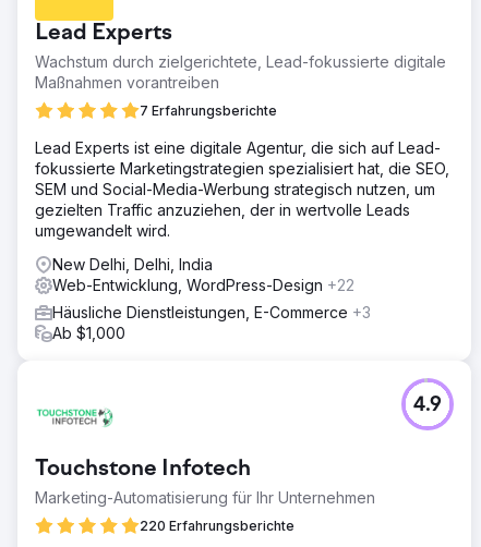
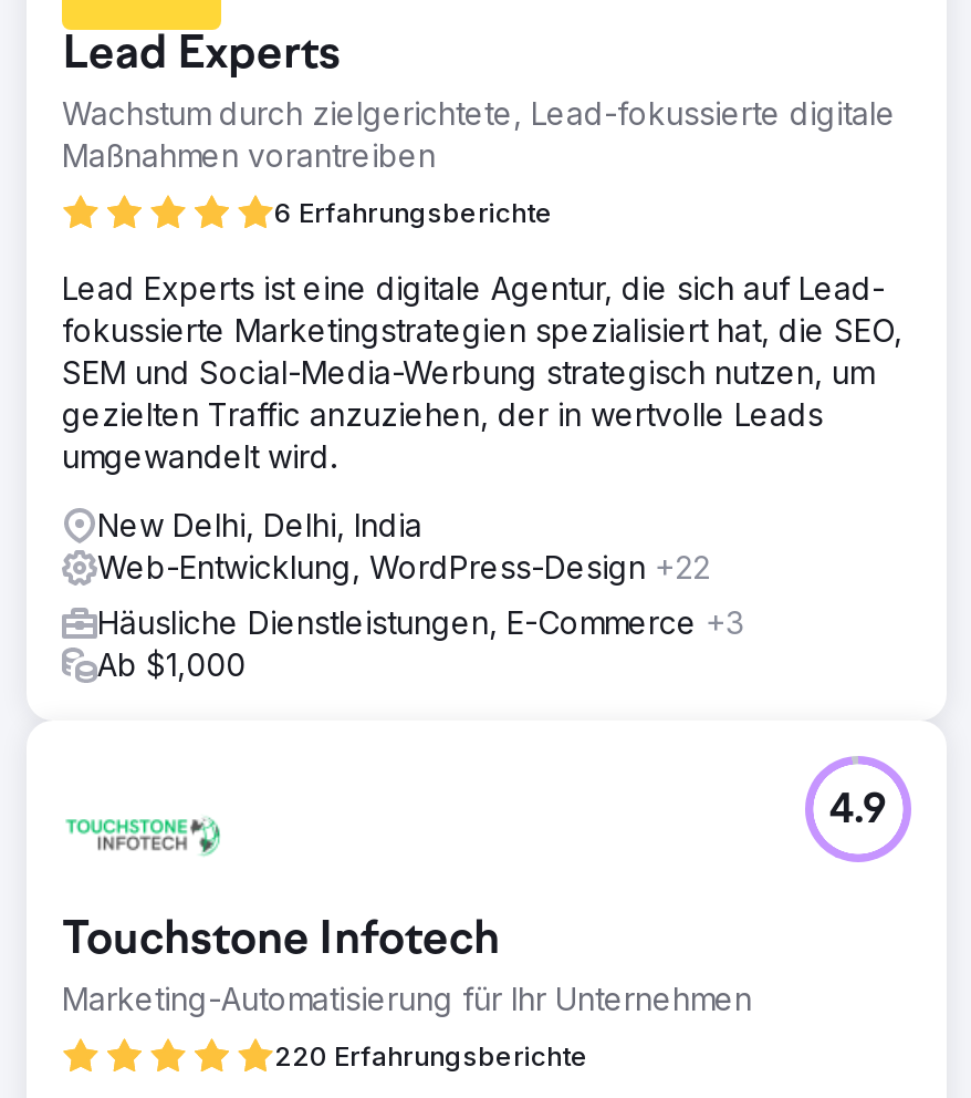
[140,102,277,119] 7 Erfahrungsberichte -> [274,196,553,229] 6 Erfahrungsberichte

